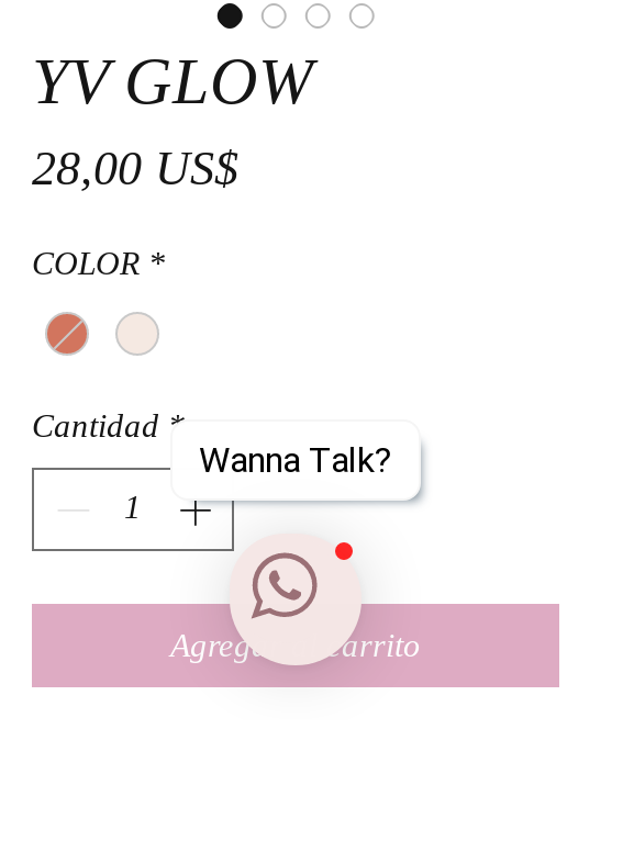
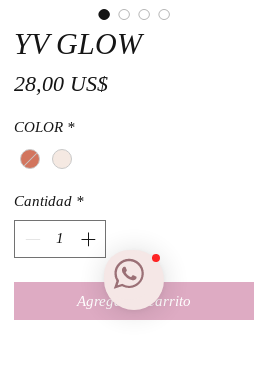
[199,439,392,481] Wanna Talk? -> none

